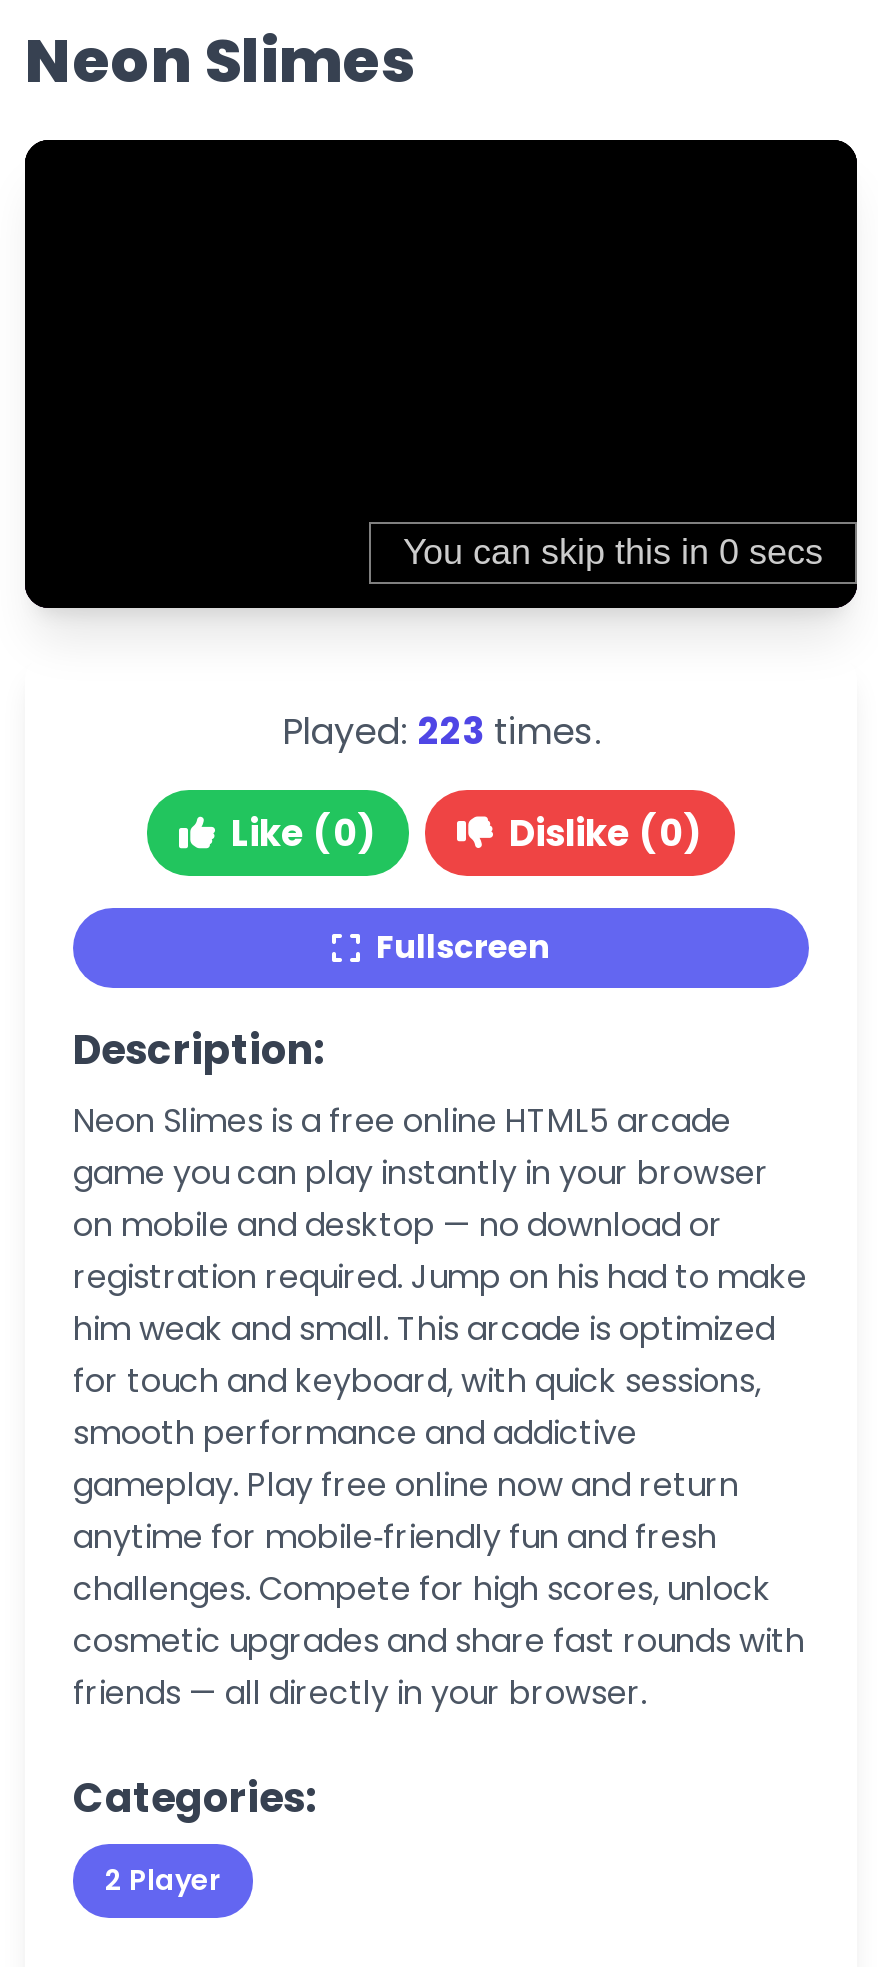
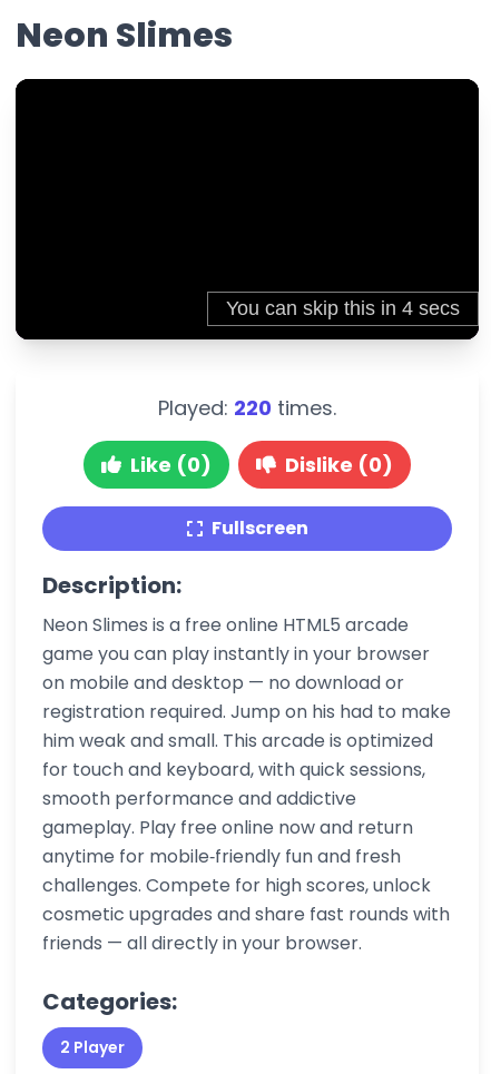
[282,706,600,756] Played: 223 times. -> [158,394,336,422] Played: 220 times.

